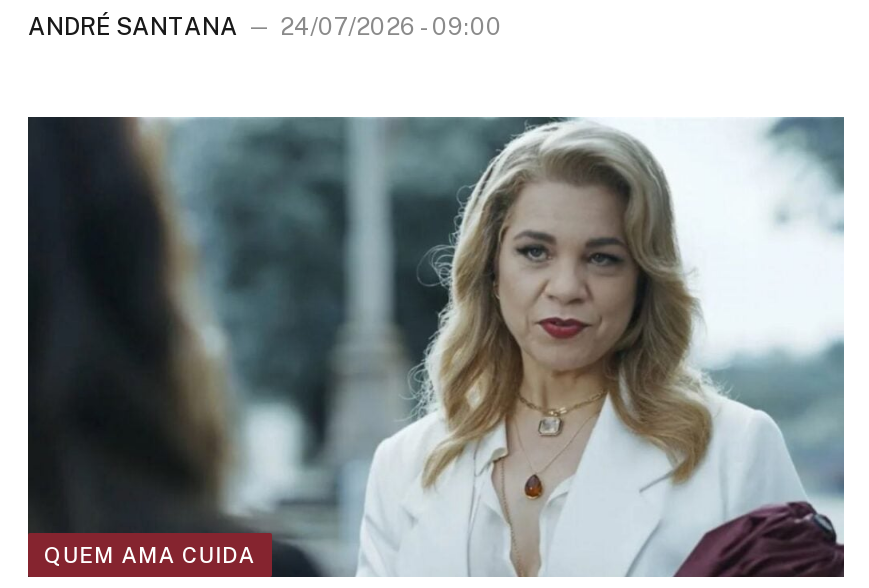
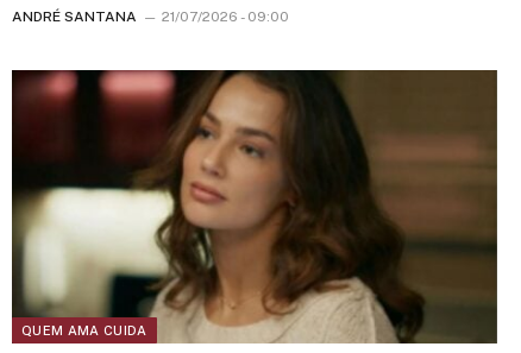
[28,13,502,41] ANDRÉ SANTANA 24/07/2026 - 09:00 -> [12,8,289,25] ANDRÉ SANTANA 21/07/2026 - 09:00
[28,115,846,579] [image] -> [12,69,498,343] [image]

